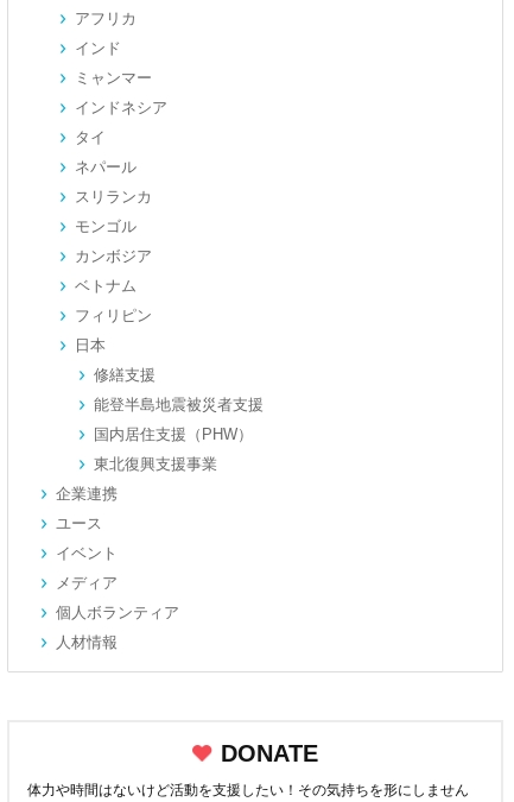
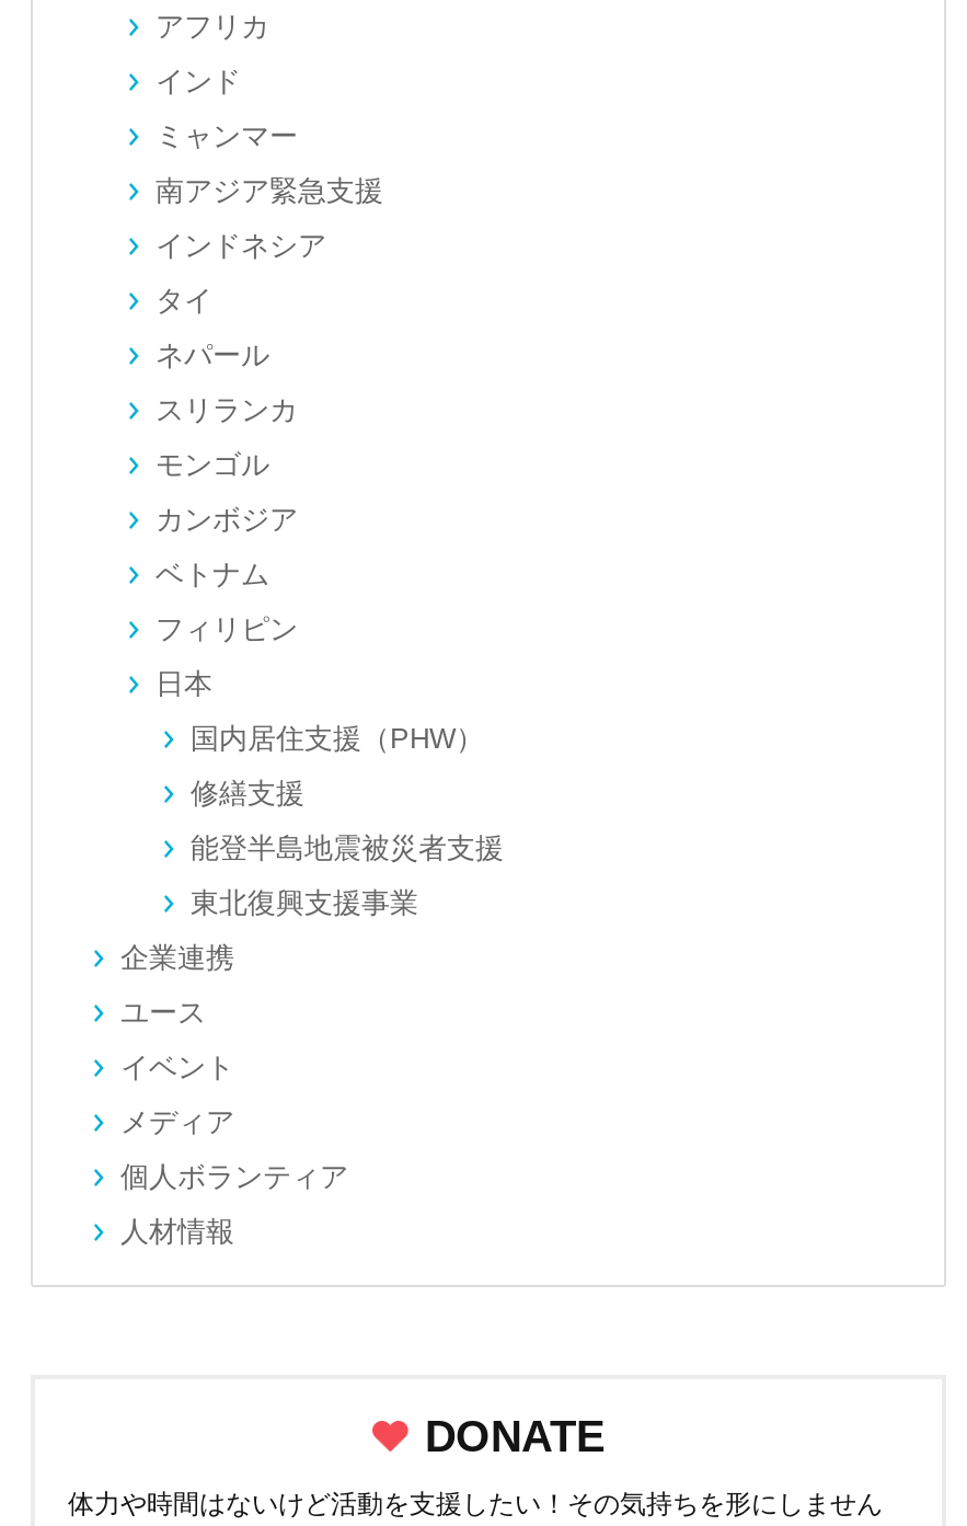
none -> [156,174,383,207] 南アジア緊急支援
moved [94,366,264,413] -> [191,777,504,864]: 修繕支援 | 能登半島地震被災者支援
moved [94,425,253,443] -> [191,722,484,755]: 国内居住支援（PHW）

